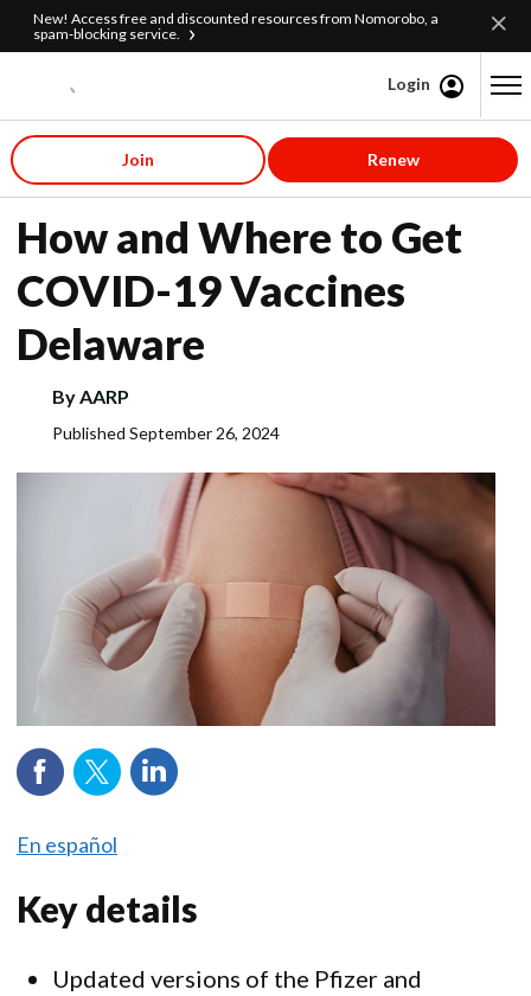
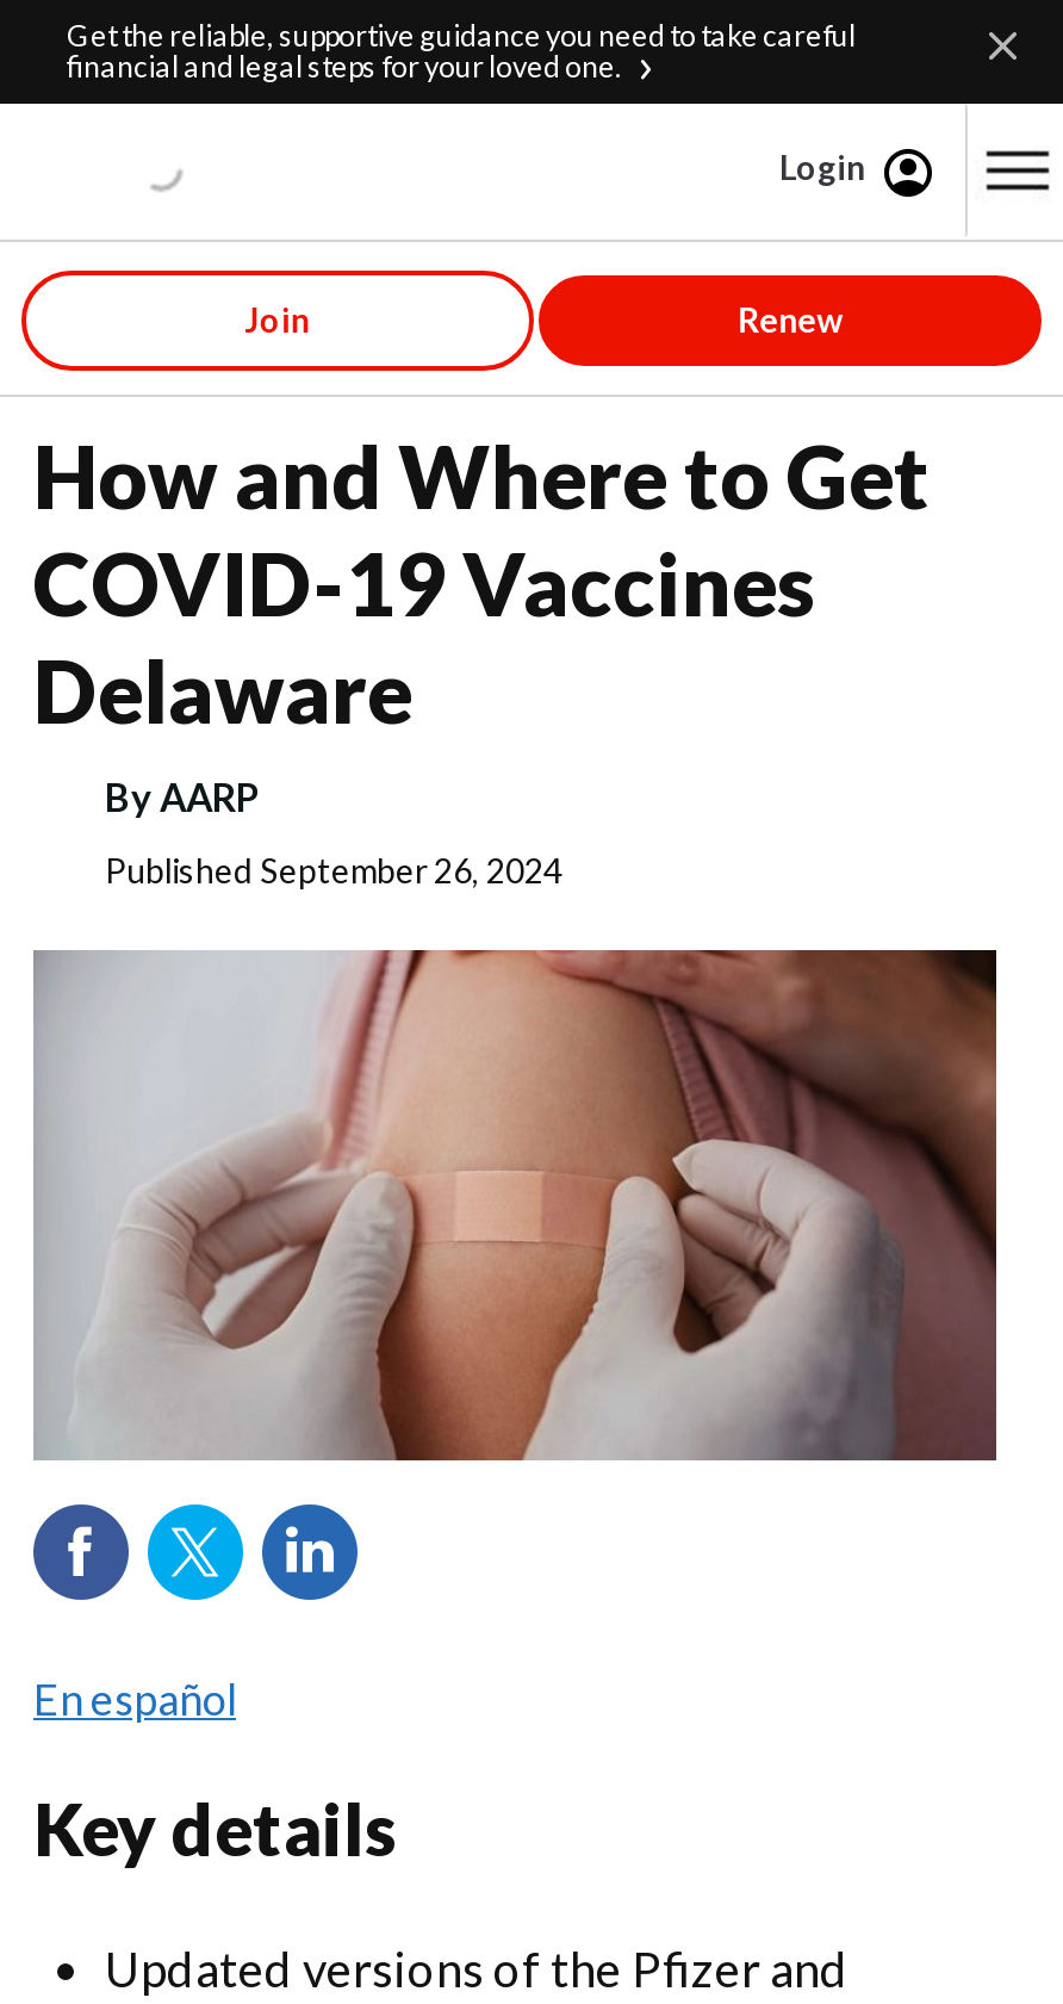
[33,9,439,42] New! Access free and discounted resources from Nomorobo, a | spam‑blocking service. -> [67,17,856,84] Get the reliable, supportive guidance you need to take careful | financial and legal steps for your loved one.

